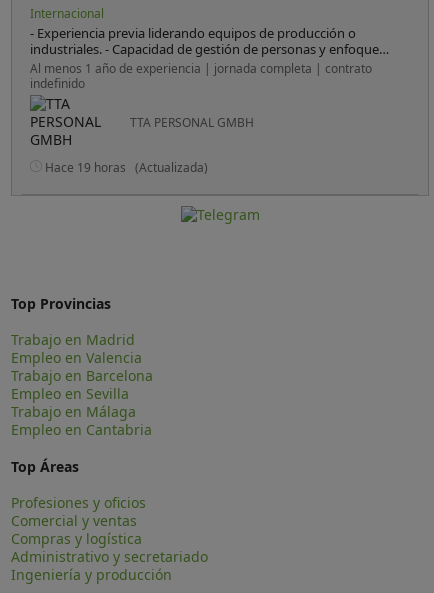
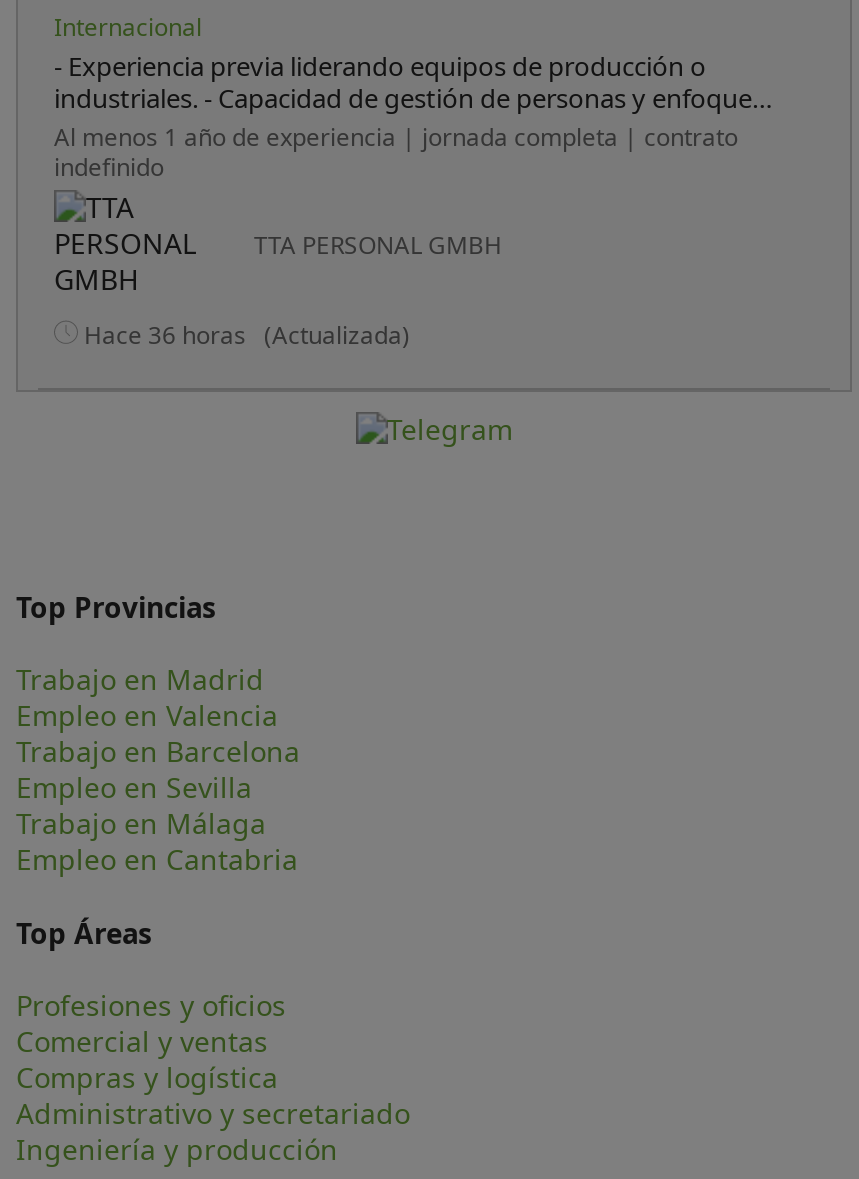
[45,159,208,176] Hace 19 horas (Actualizada) -> [84,318,410,352] Hace 36 horas (Actualizada)

